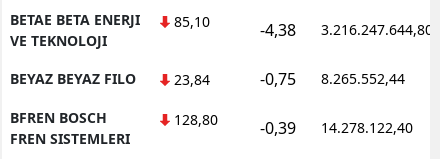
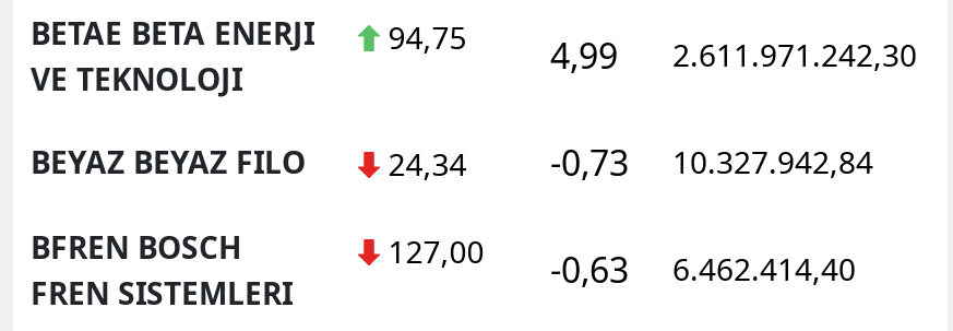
[10,10,210,31] BETAE BETA ENERJI 85,10 -> [31,11,467,57] BETAE BETA ENERJI 94,75
[260,19,296,41] -4,38 -> [550,31,618,79] 4,99
[321,20,433,39] 3.216.247.644,80 -> [672,33,917,75] 2.611.971.242,30
[10,69,210,89] BEYAZ BEYAZ FILO 23,84 -> [31,140,467,184] BEYAZ BEYAZ FILO 24,34
[260,68,296,90] -0,75 -> [550,138,629,186] -0,73
[321,69,405,88] 8.265.552,44 -> [672,140,873,182] 10.327.942,84
[174,110,218,129] 128,80 -> [388,230,484,271] 127,00
[260,117,296,139] -0,39 -> [550,245,629,293] -0,63
[321,118,413,137] 14.278.122,40 -> [672,247,856,289] 6.462.414,40

